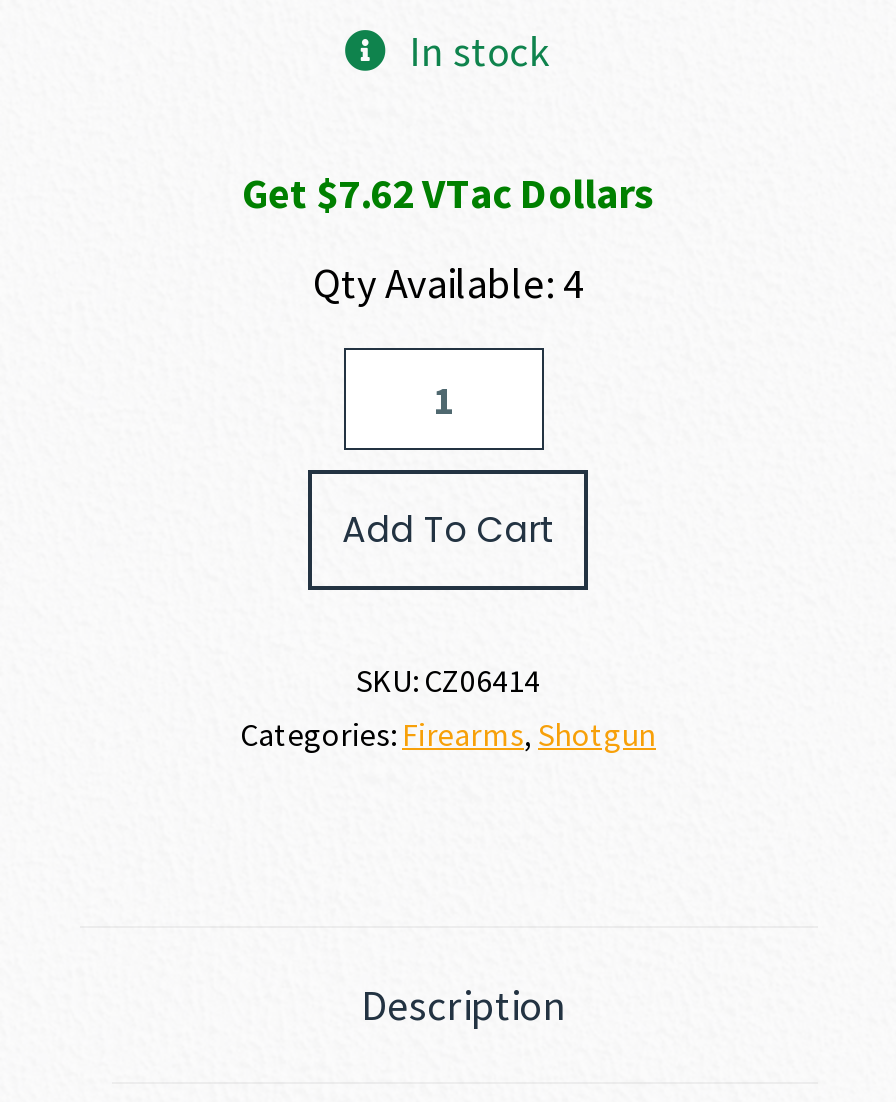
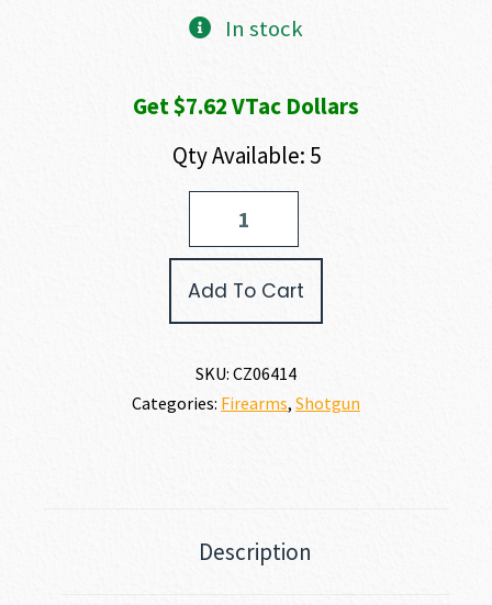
[313,256,583,310] Qty Available: 4 -> [172,141,320,170] Qty Available: 5

